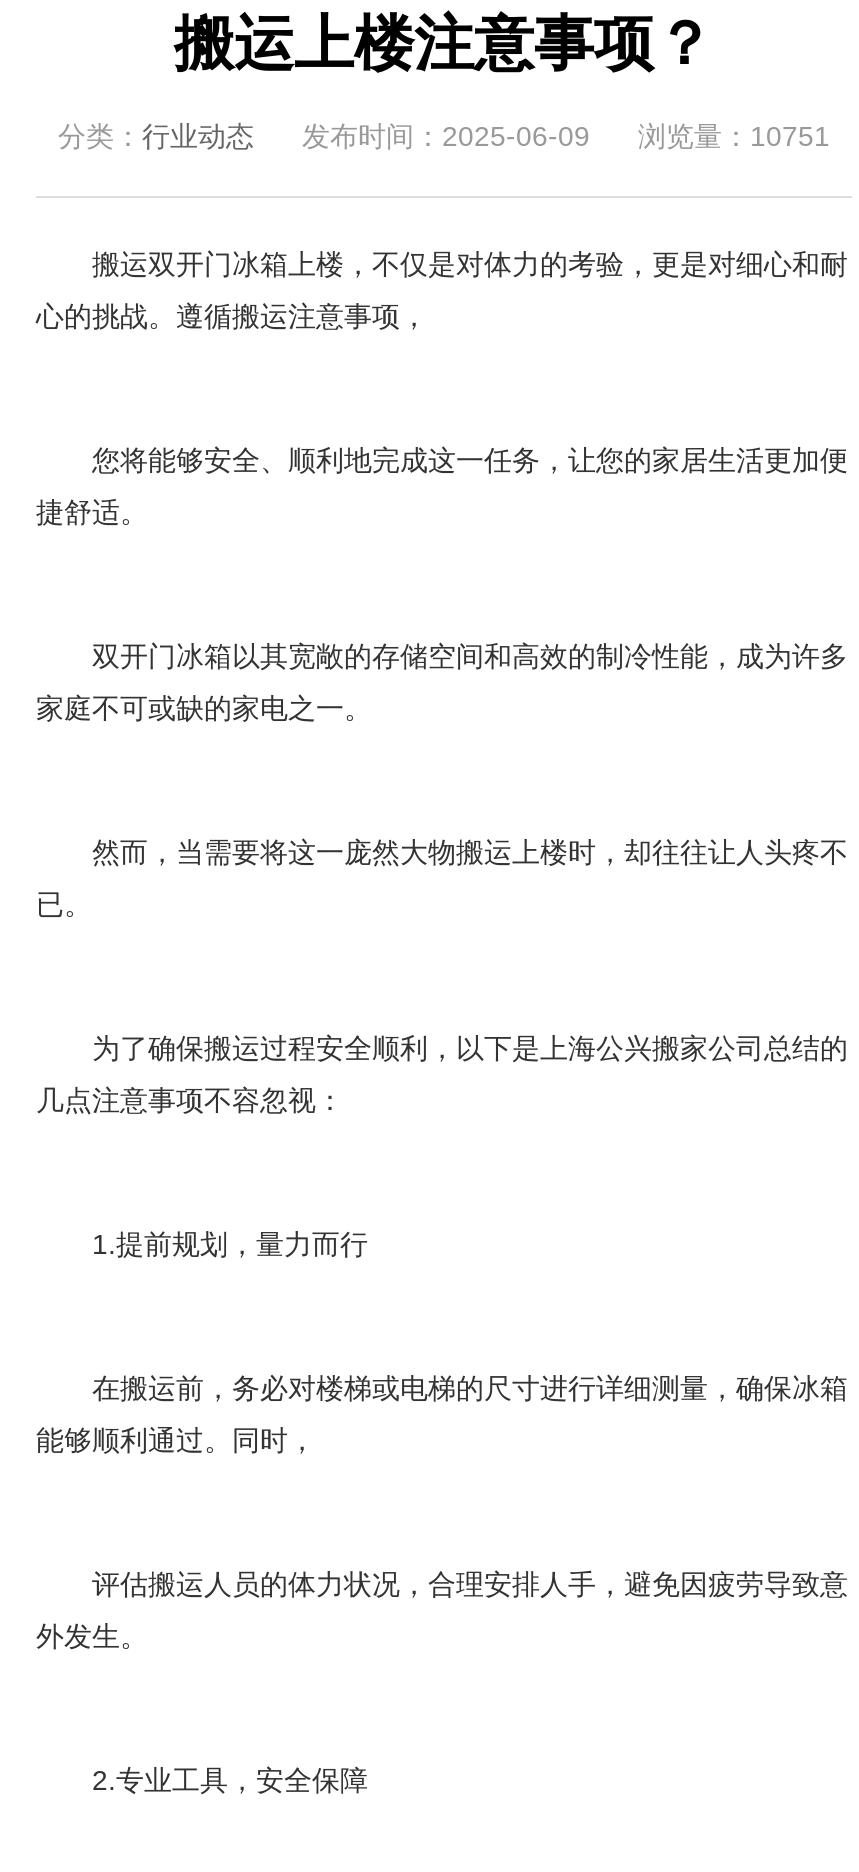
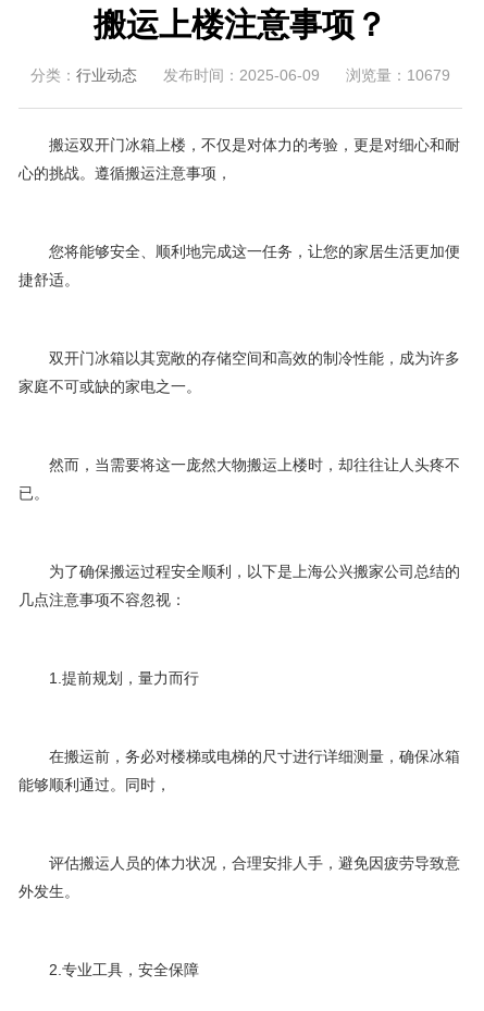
[58,120,830,152] 分类：行业动态 发布时间：2025-06-09 浏览量：10751 -> [30,66,450,84] 分类：行业动态 发布时间：2025-06-09 浏览量：10679

